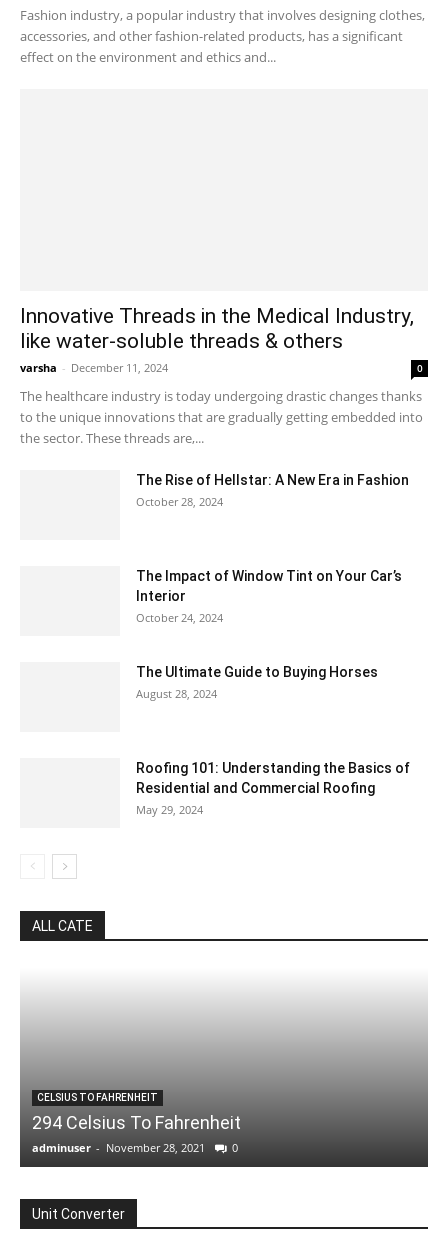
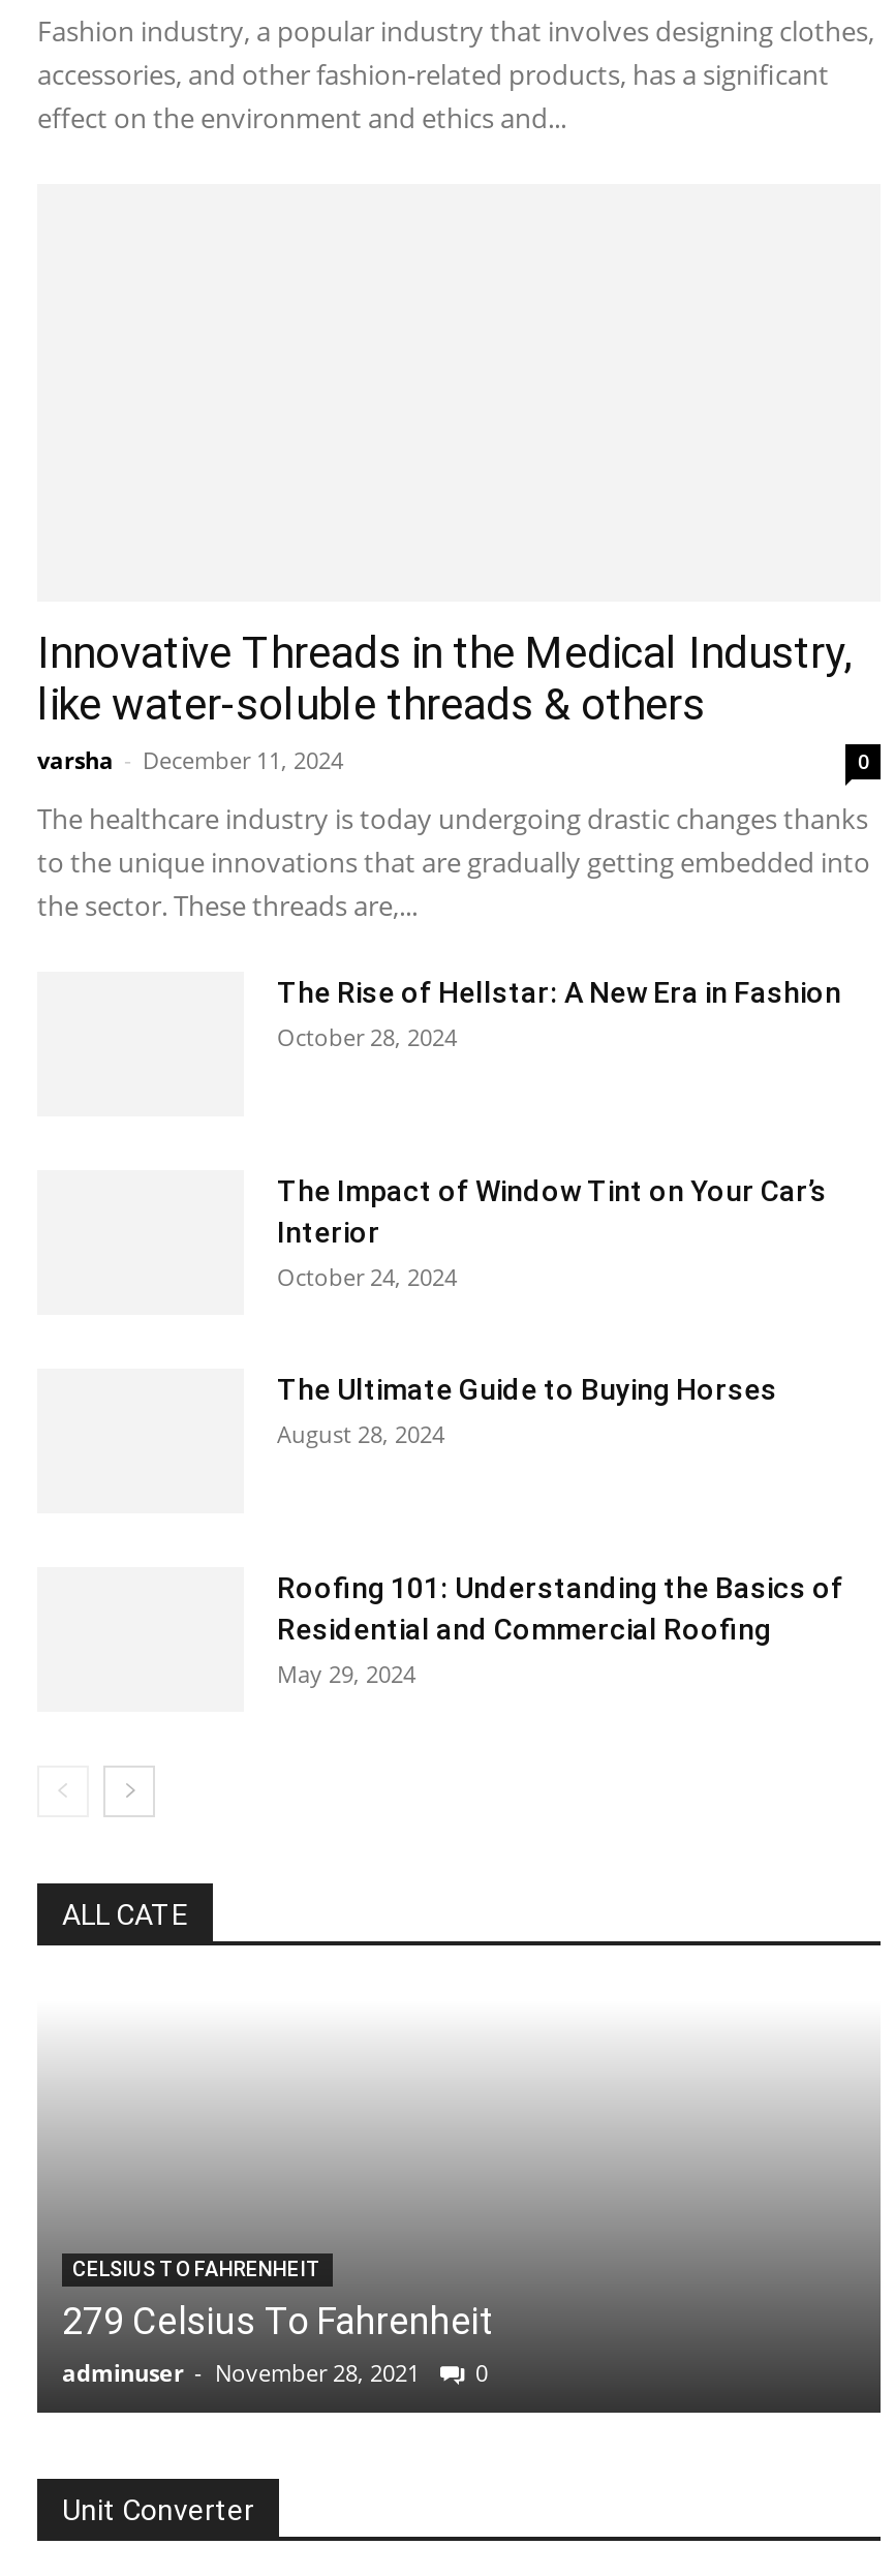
[32,1112,241,1133] 294 Celsius To Fahrenheit -> [62,2299,494,2342] 279 Celsius To Fahrenheit

